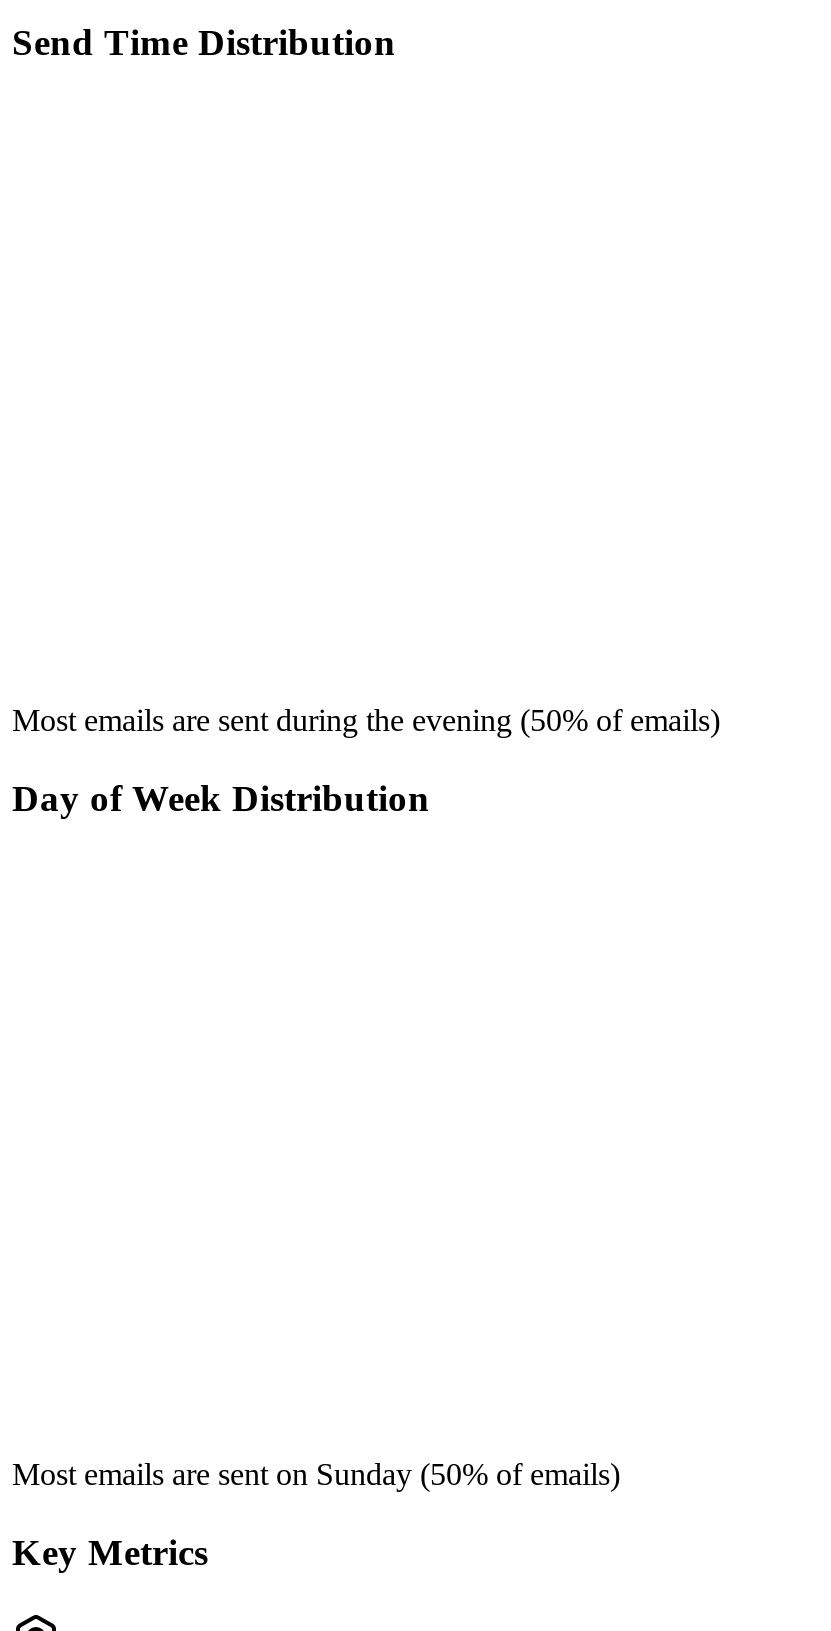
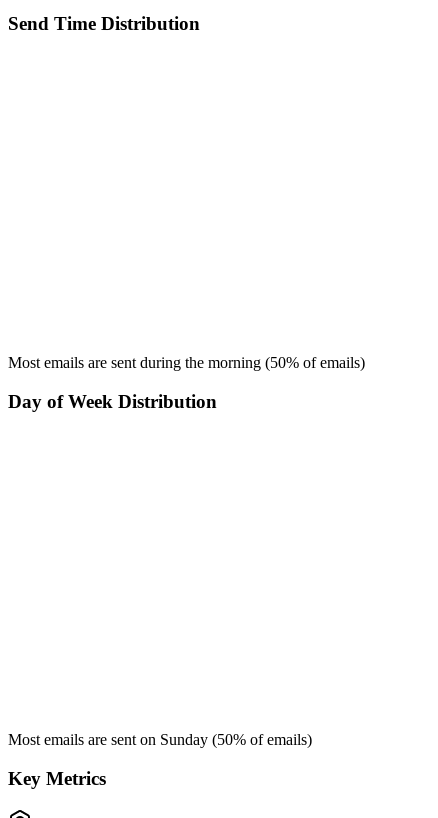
[12,703,720,737] Most emails are sent during the evening (50% of emails) -> [8,354,365,371] Most emails are sent during the morning (50% of emails)

